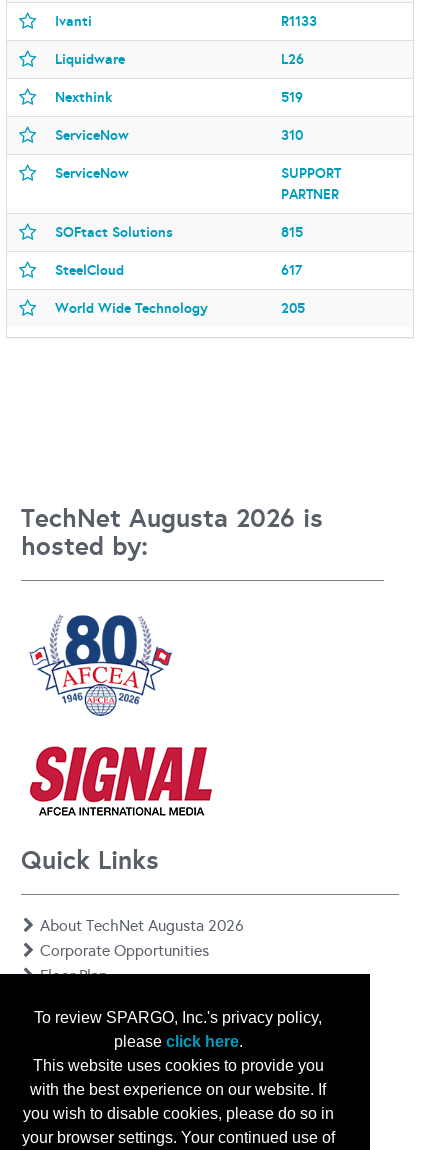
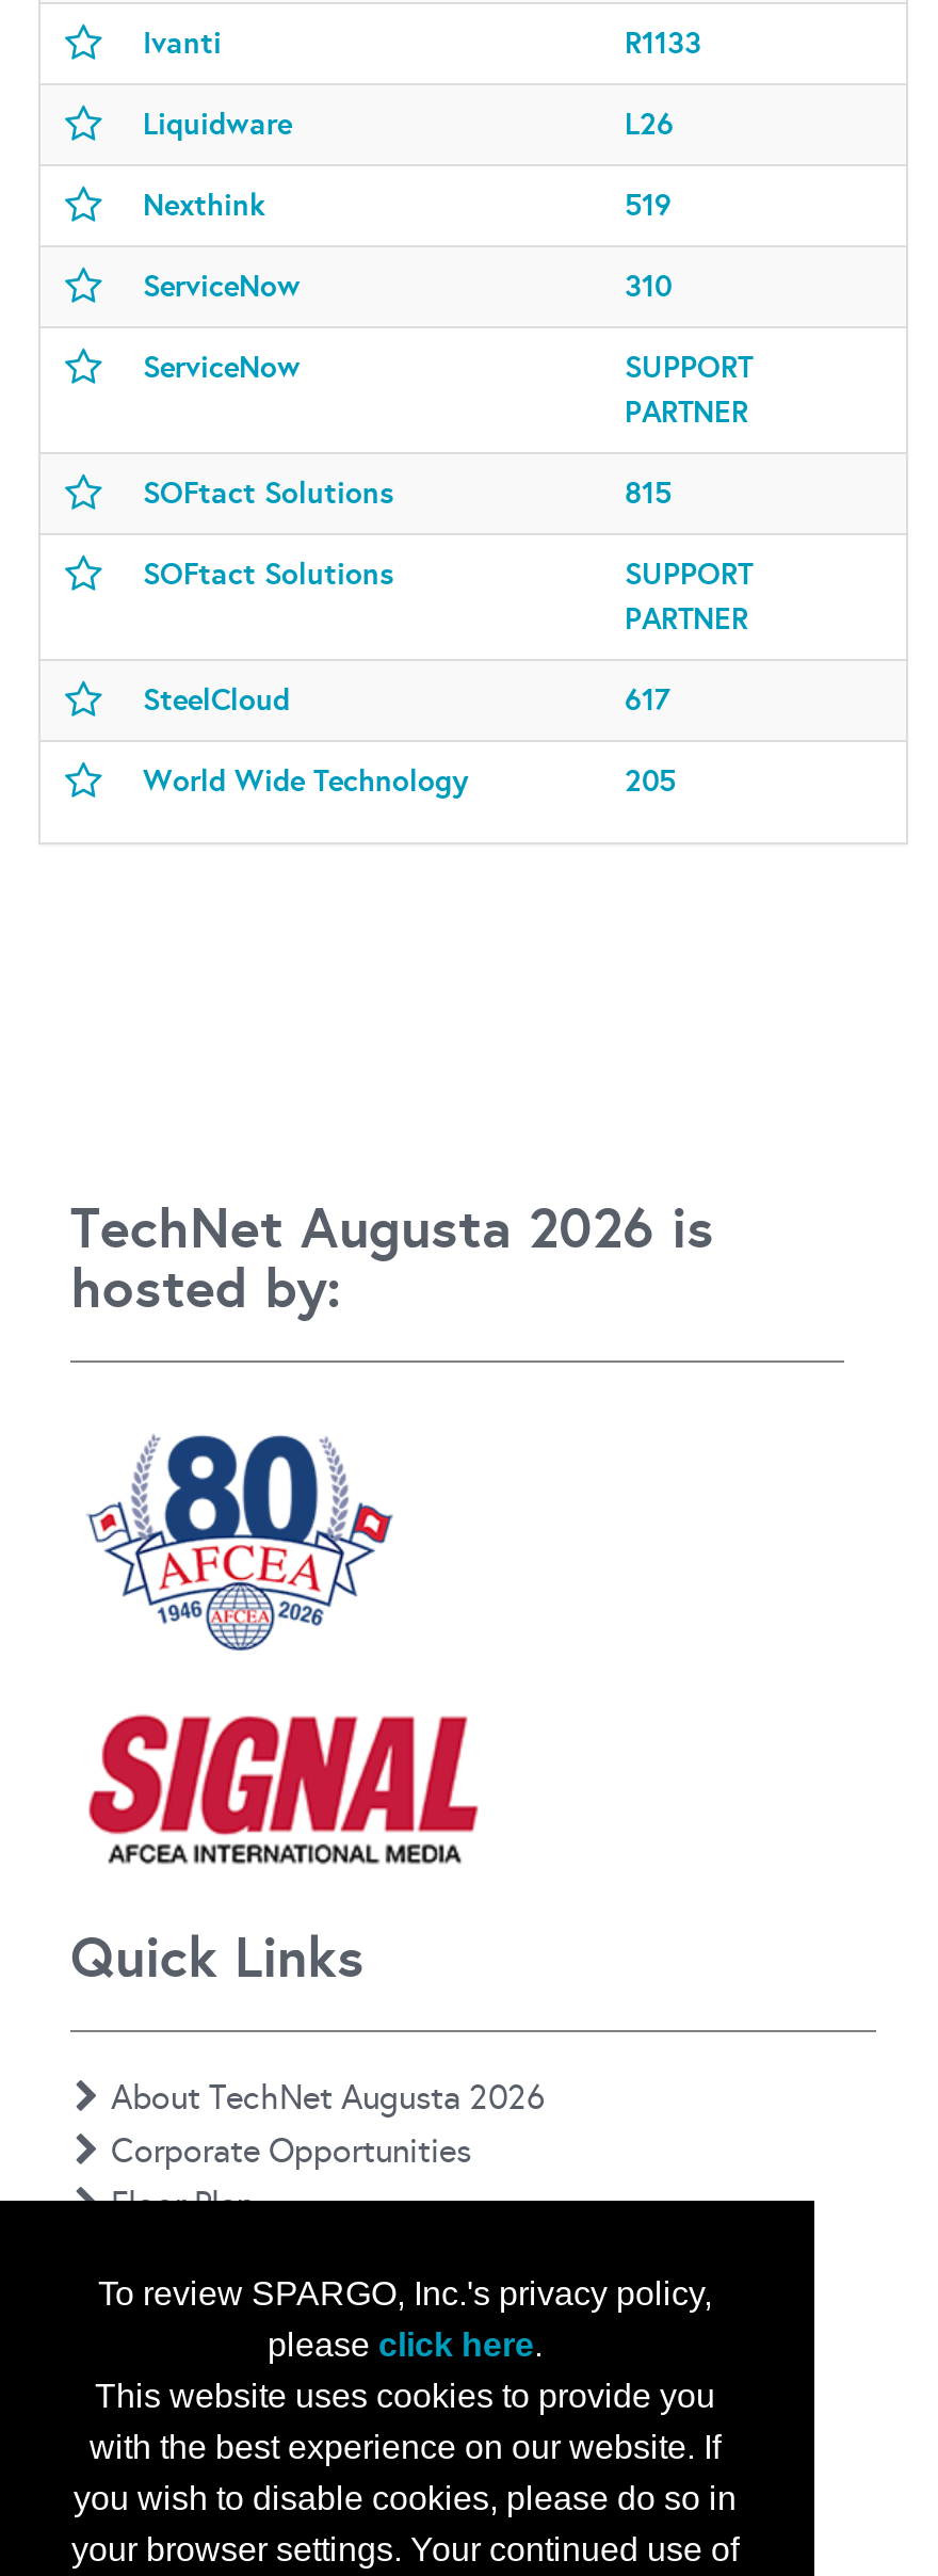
none -> [143,554,753,638] SOFtact Solutions | SUPPORT | PARTNER

